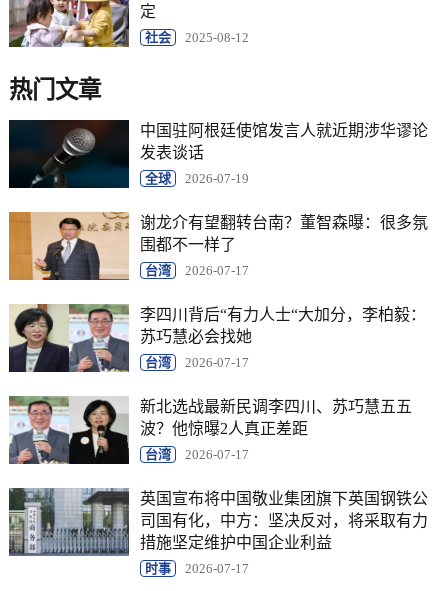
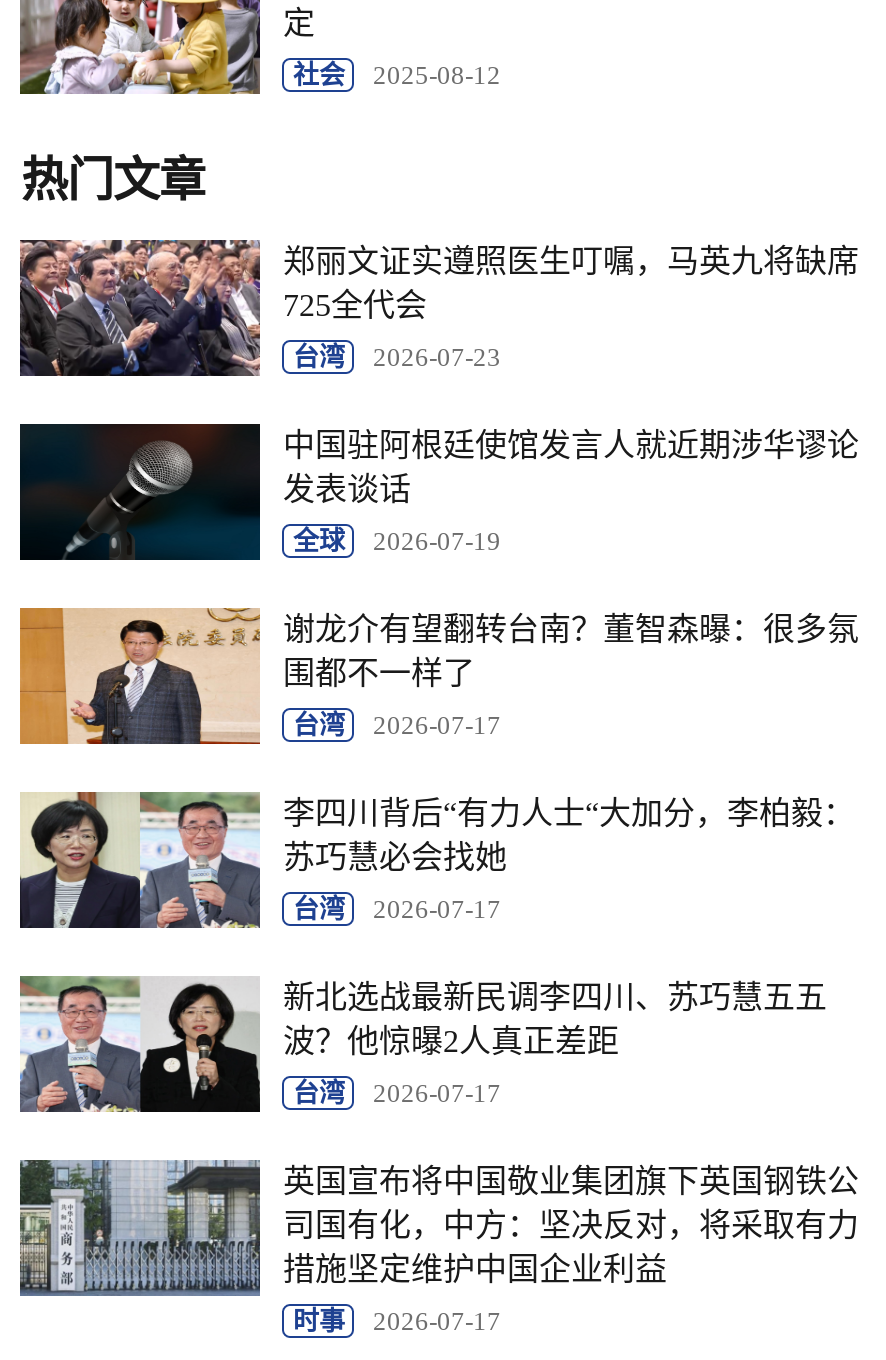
none -> [18,238,859,378] [image] | 郑丽文证实遵照医生叮嘱，马英九将缺席 | 725全代会 | 台湾 | 2026-07-23

